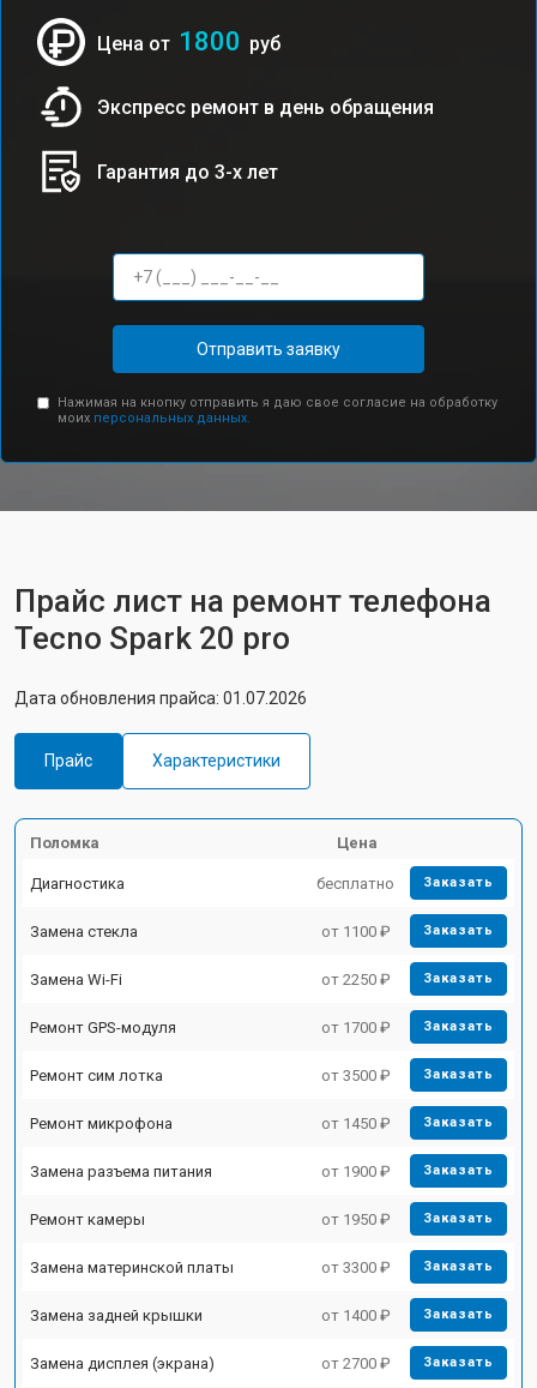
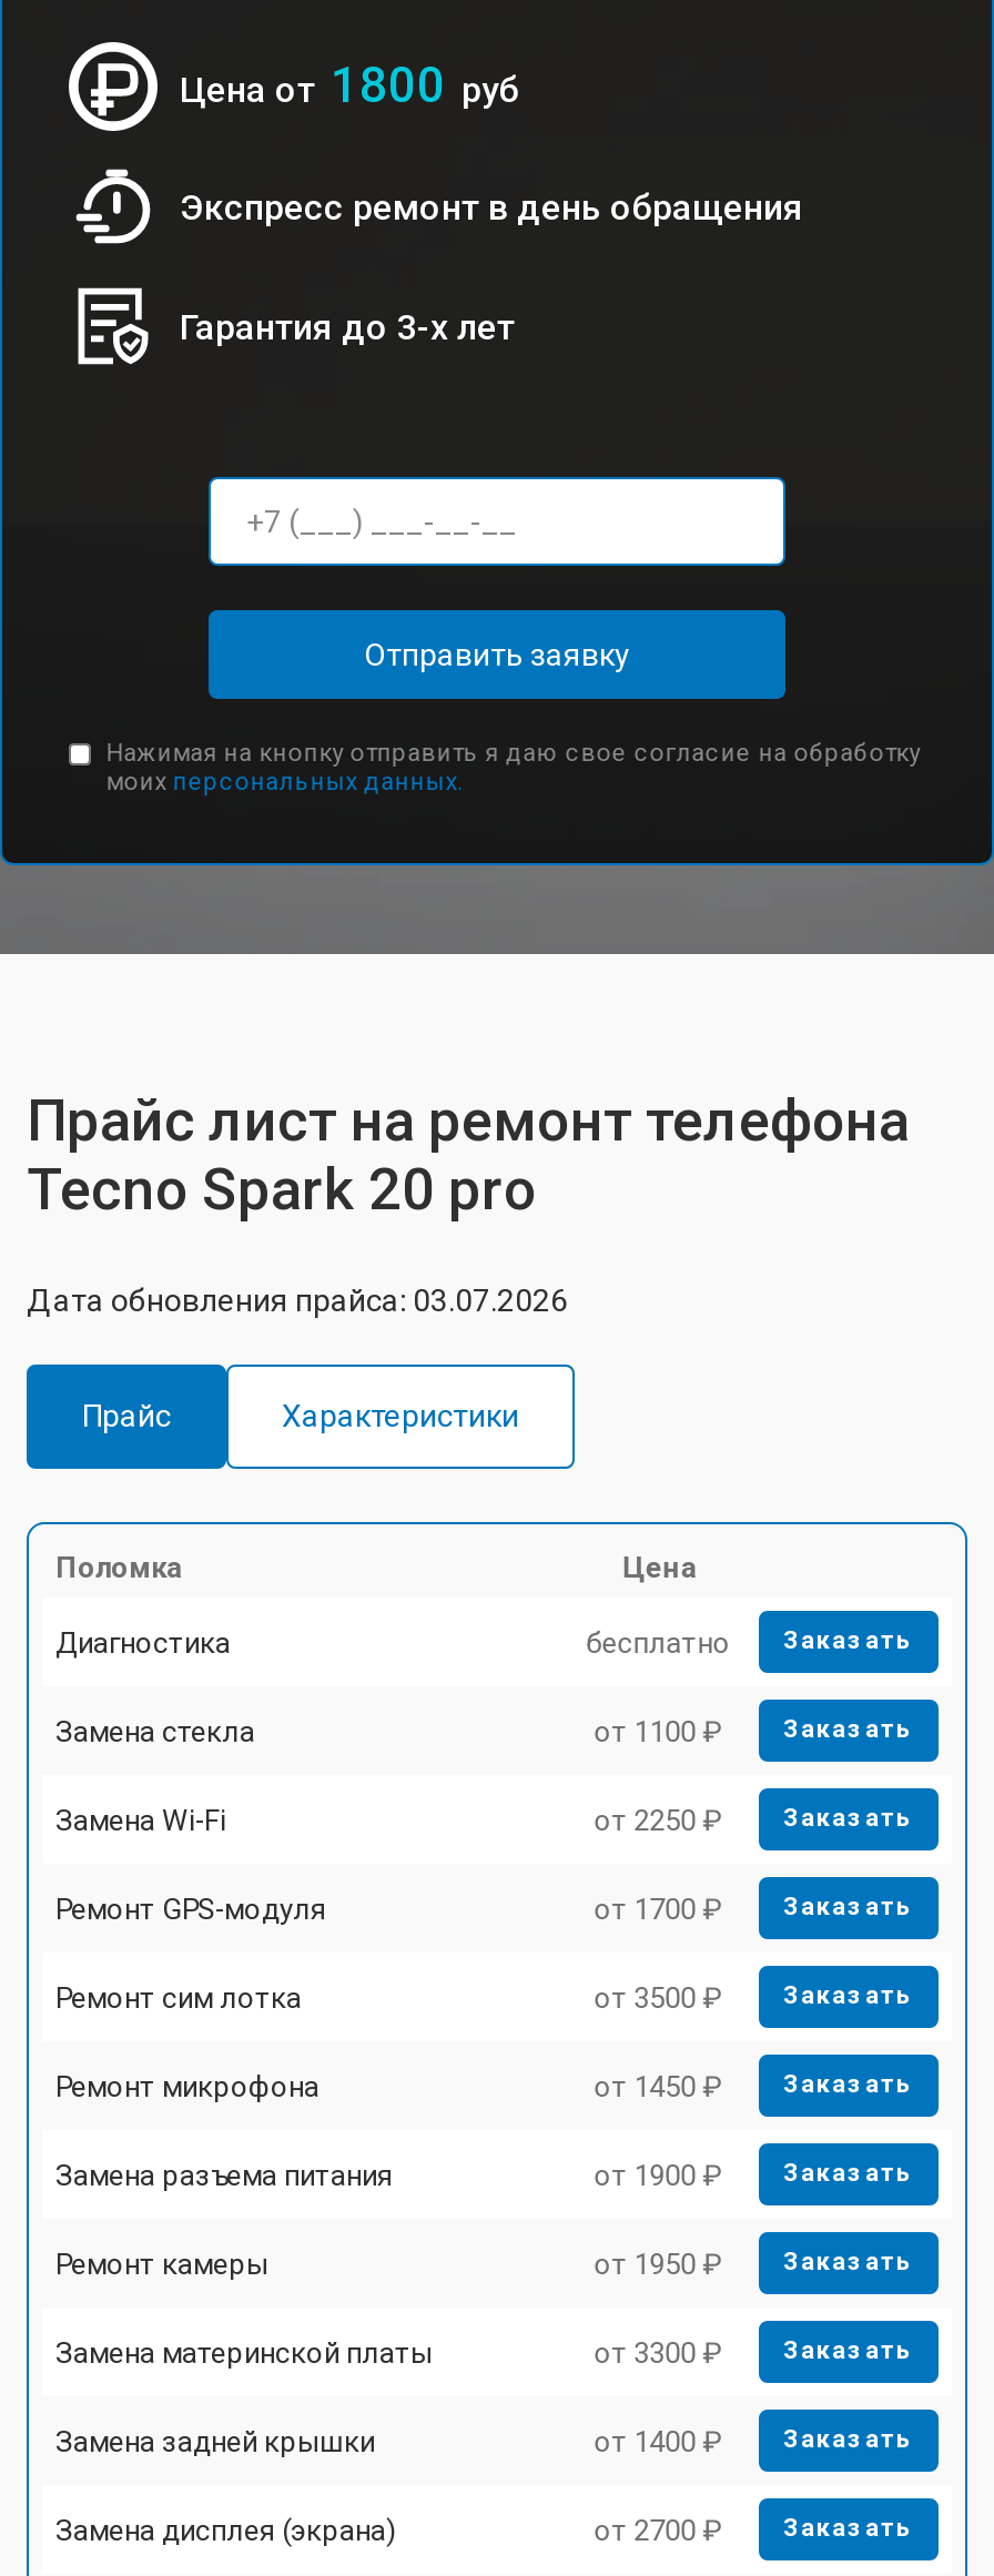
[14,689,307,708] Дата обновления прайса: 01.07.2026 -> [27,1282,568,1318] Дата обновления прайса: 03.07.2026

